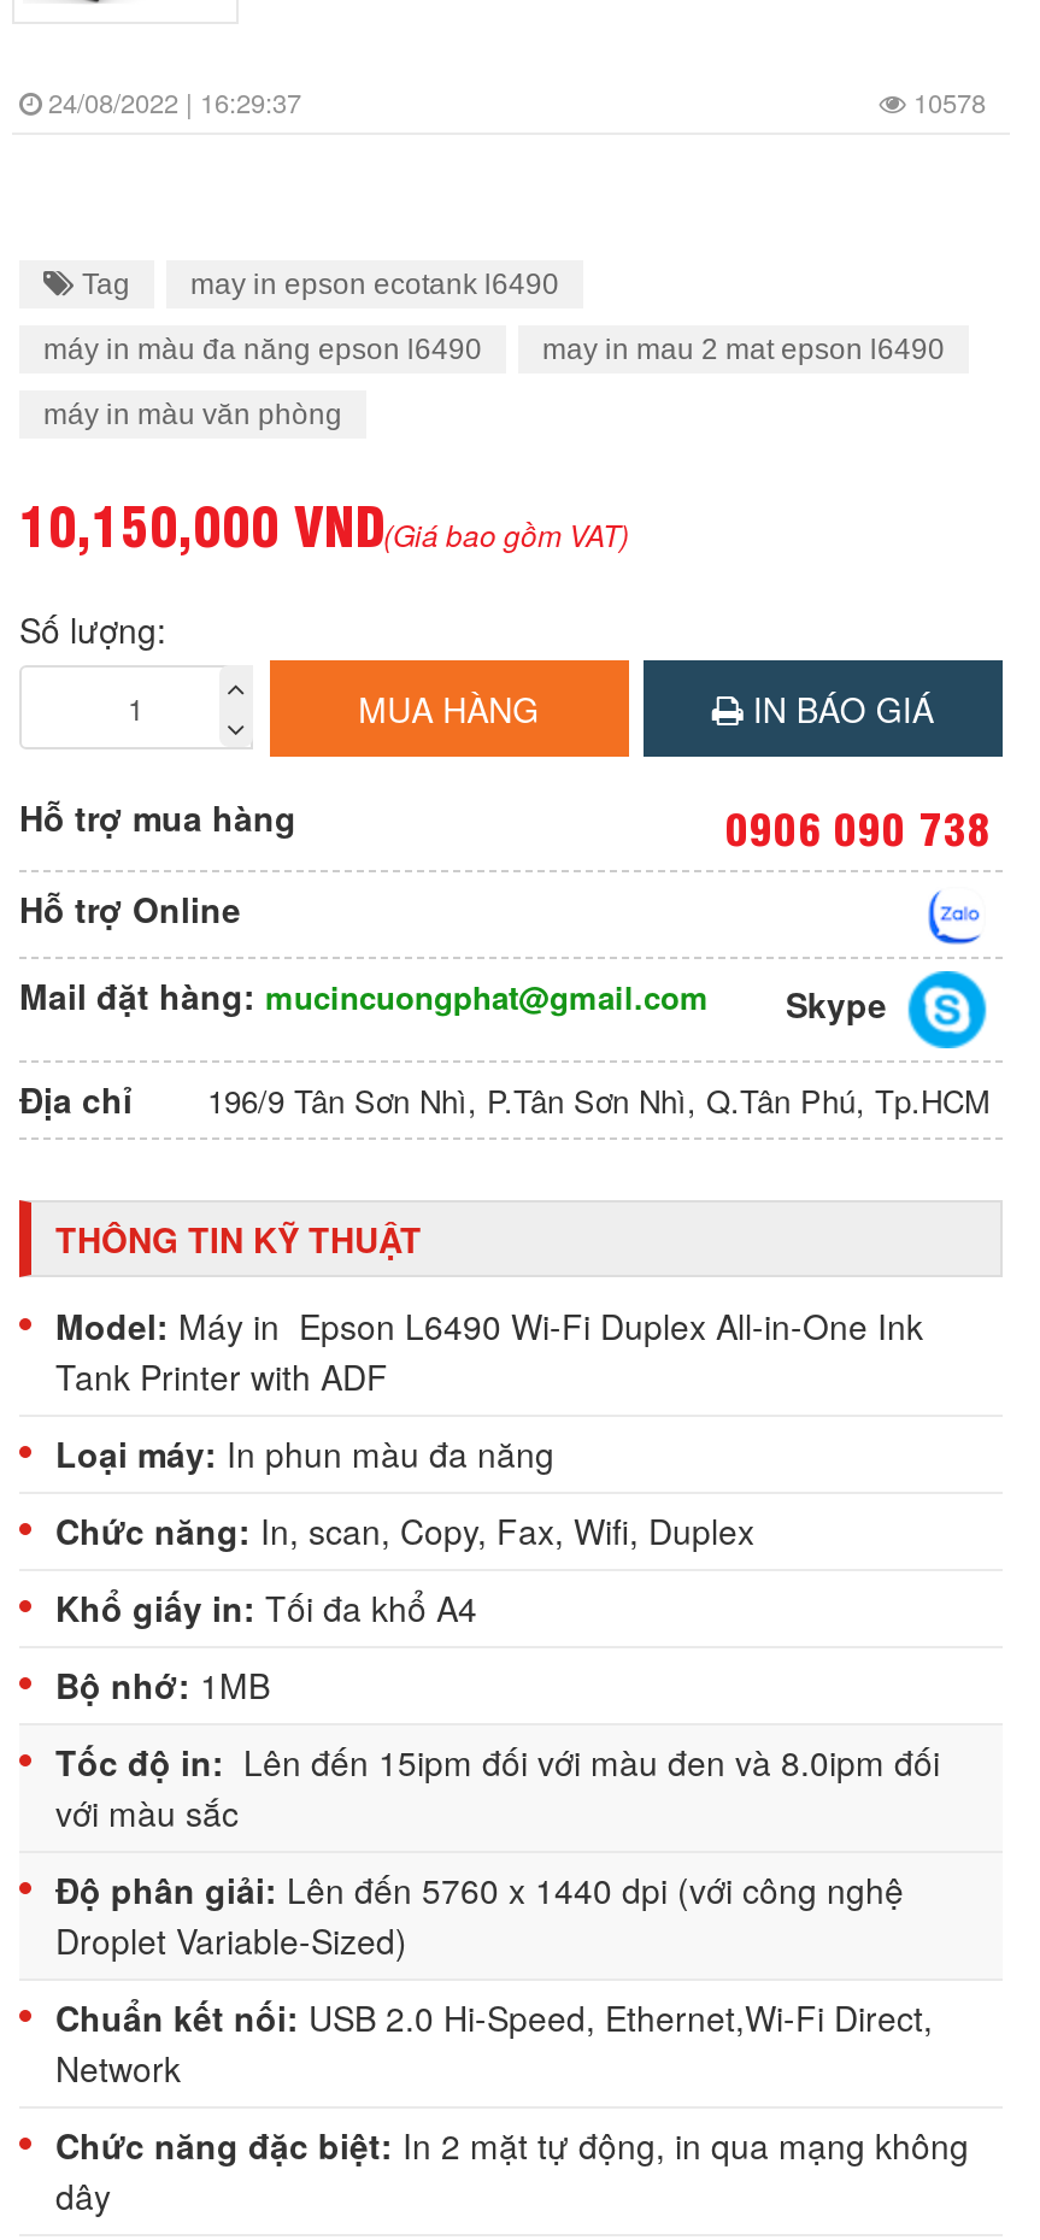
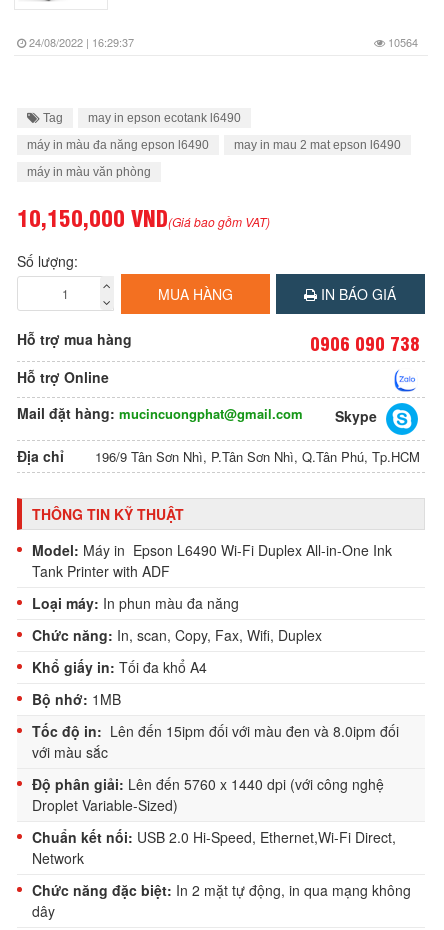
[906,82,986,120] 10578 -> [385,34,418,50] 10564

